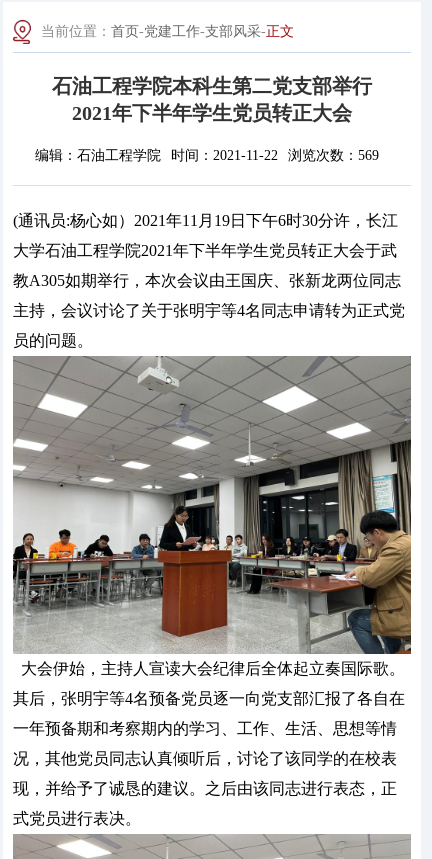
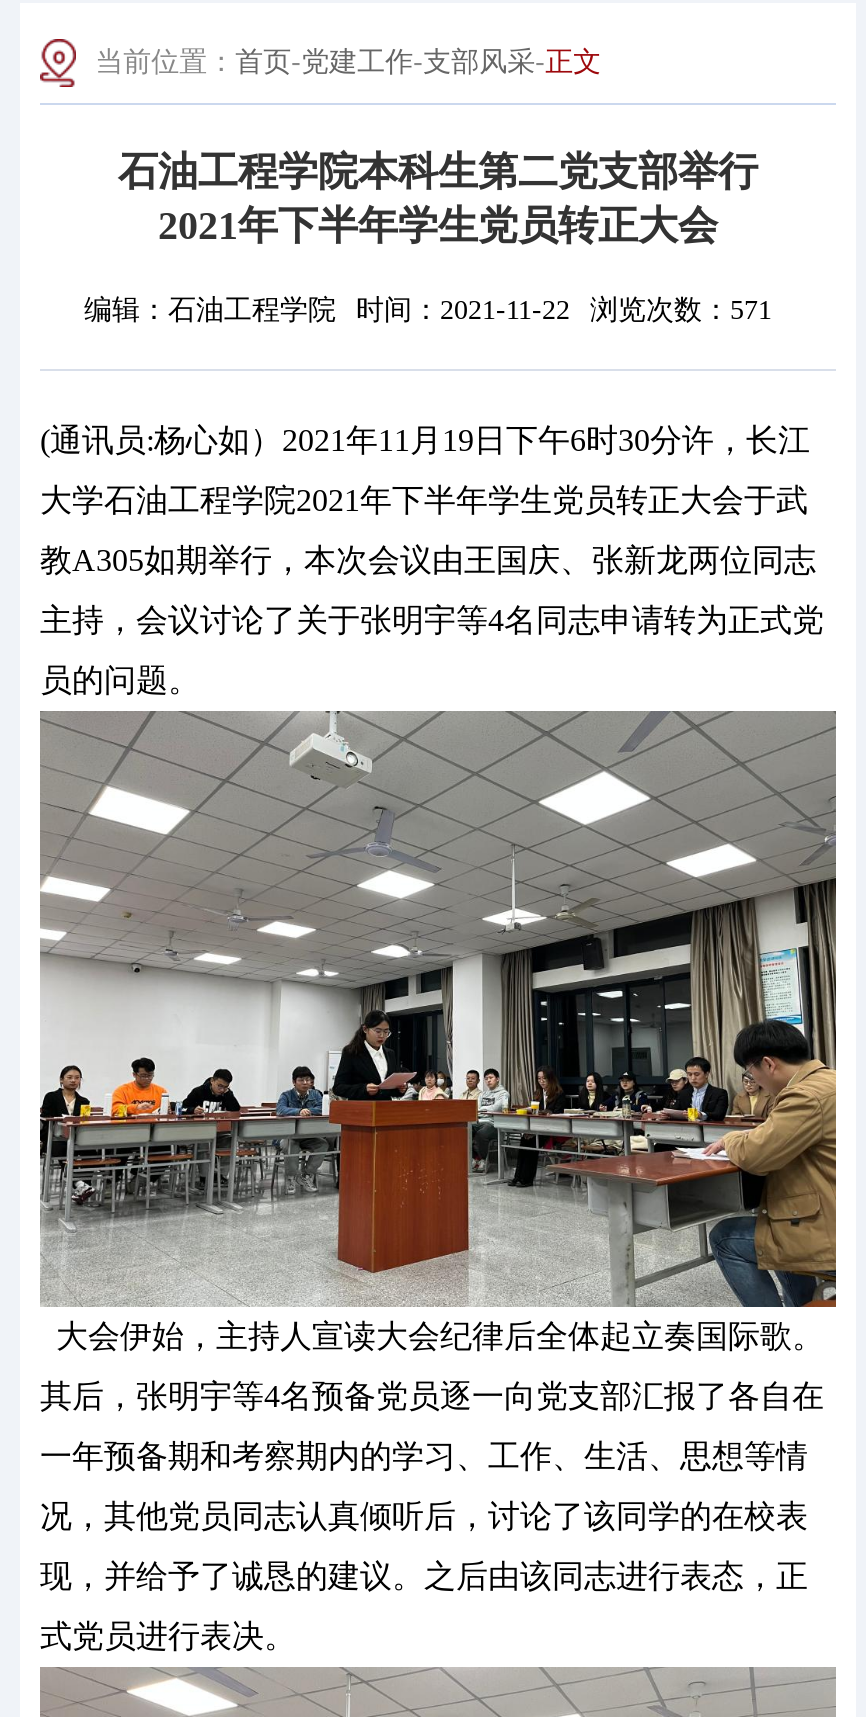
[35,148,379,163] 编辑：石油工程学院 时间：2021-11-22 浏览次数：569 -> [84,294,772,324] 编辑：石油工程学院 时间：2021-11-22 浏览次数：571

